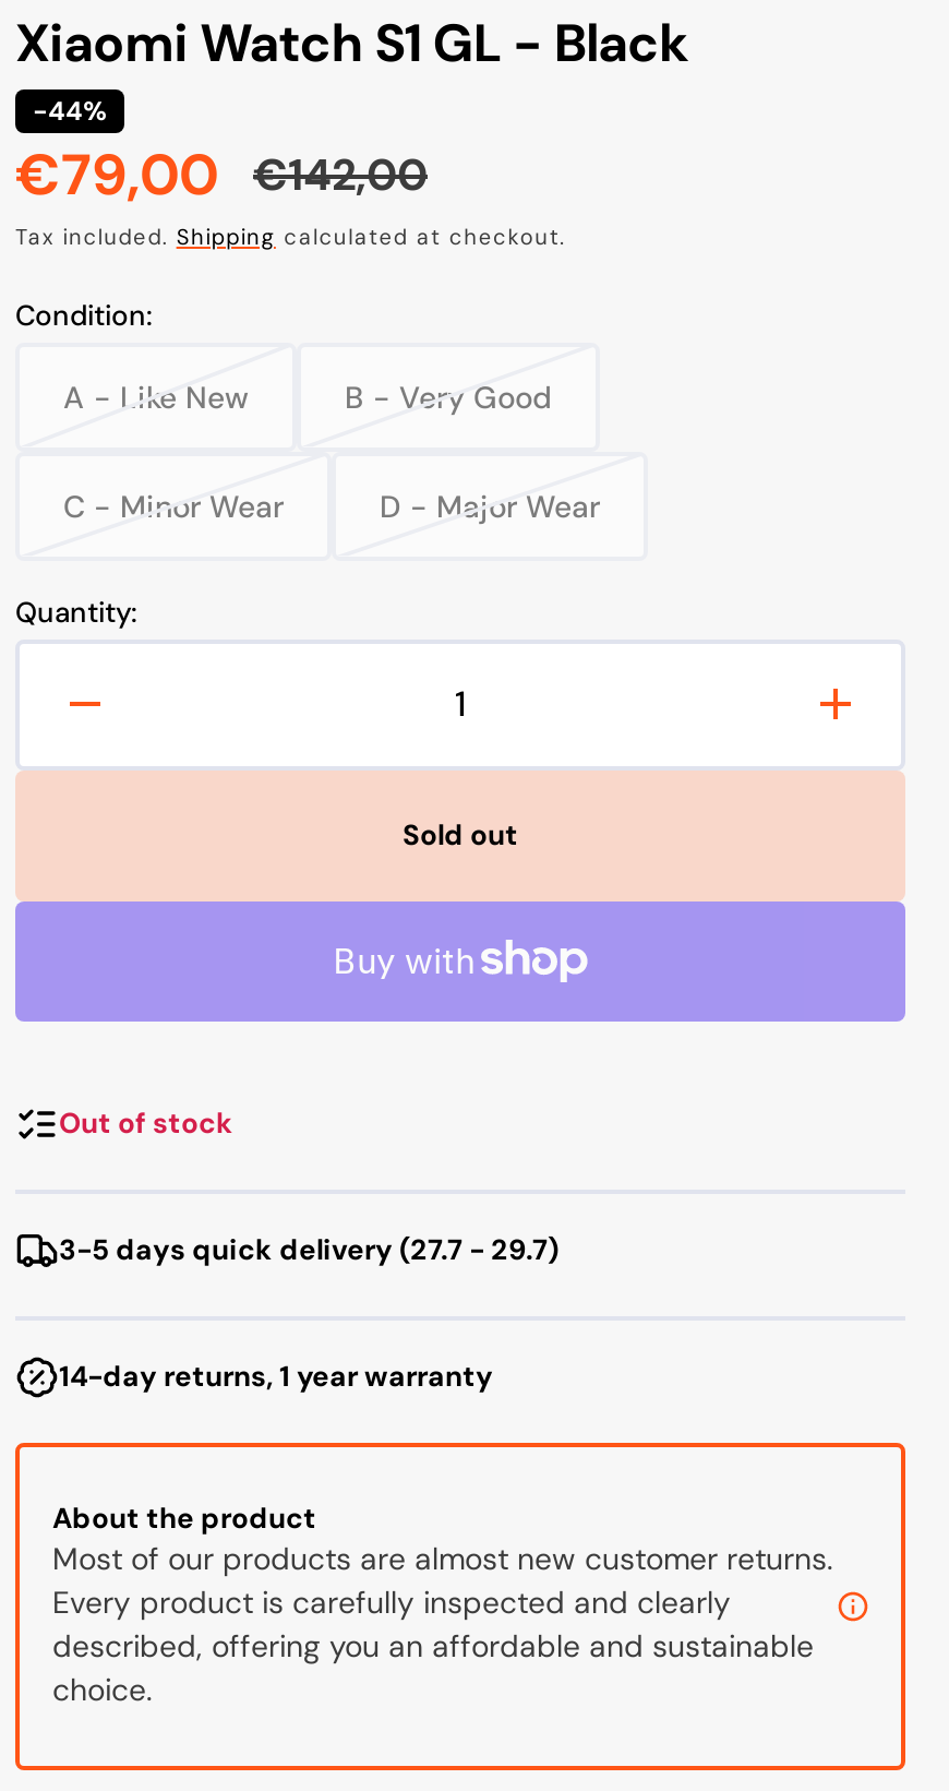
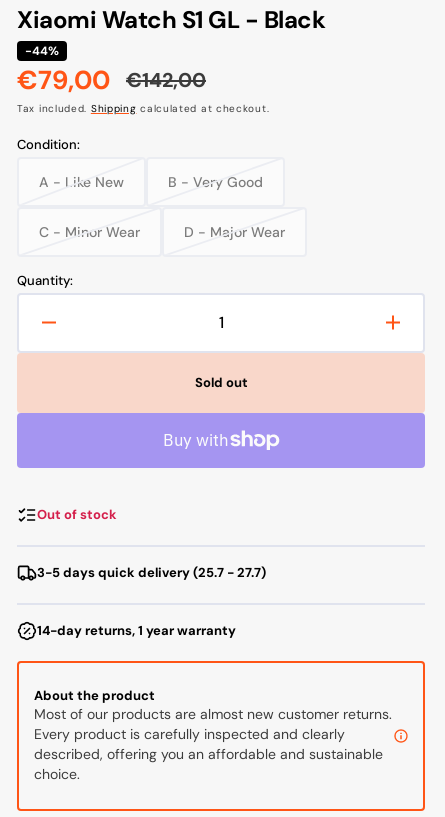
[59,1230,558,1268] 3-5 days quick delivery (27.7 - 29.7) -> [37,564,266,581] 3-5 days quick delivery (25.7 - 27.7)

